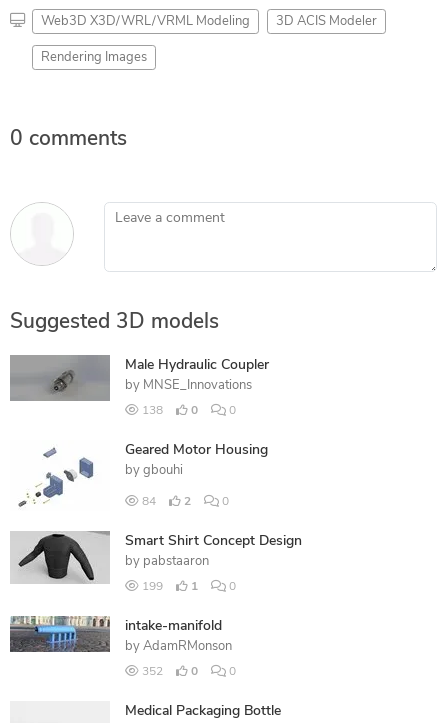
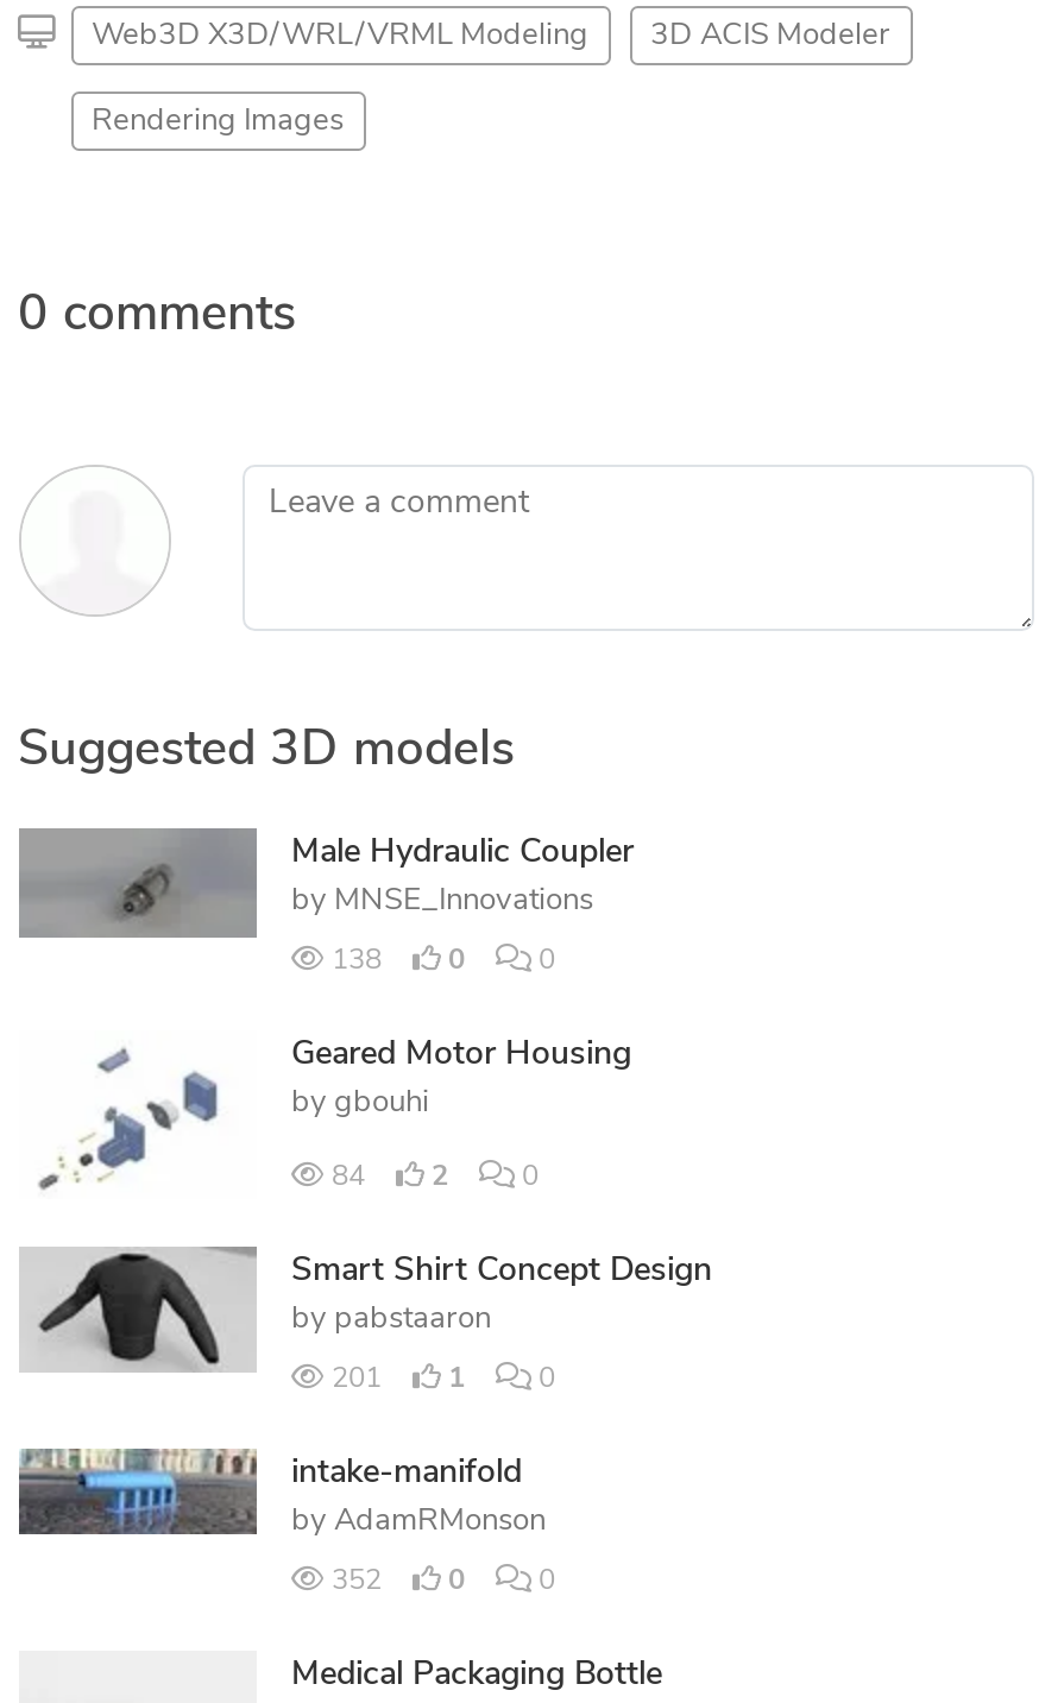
[138,581,165,593] 199 -> [325,1365,389,1394] 201

